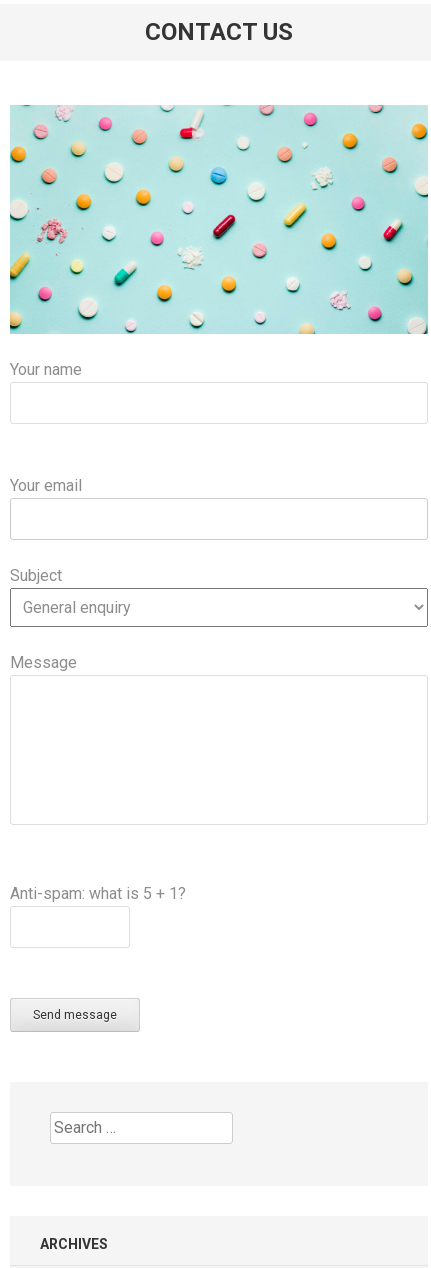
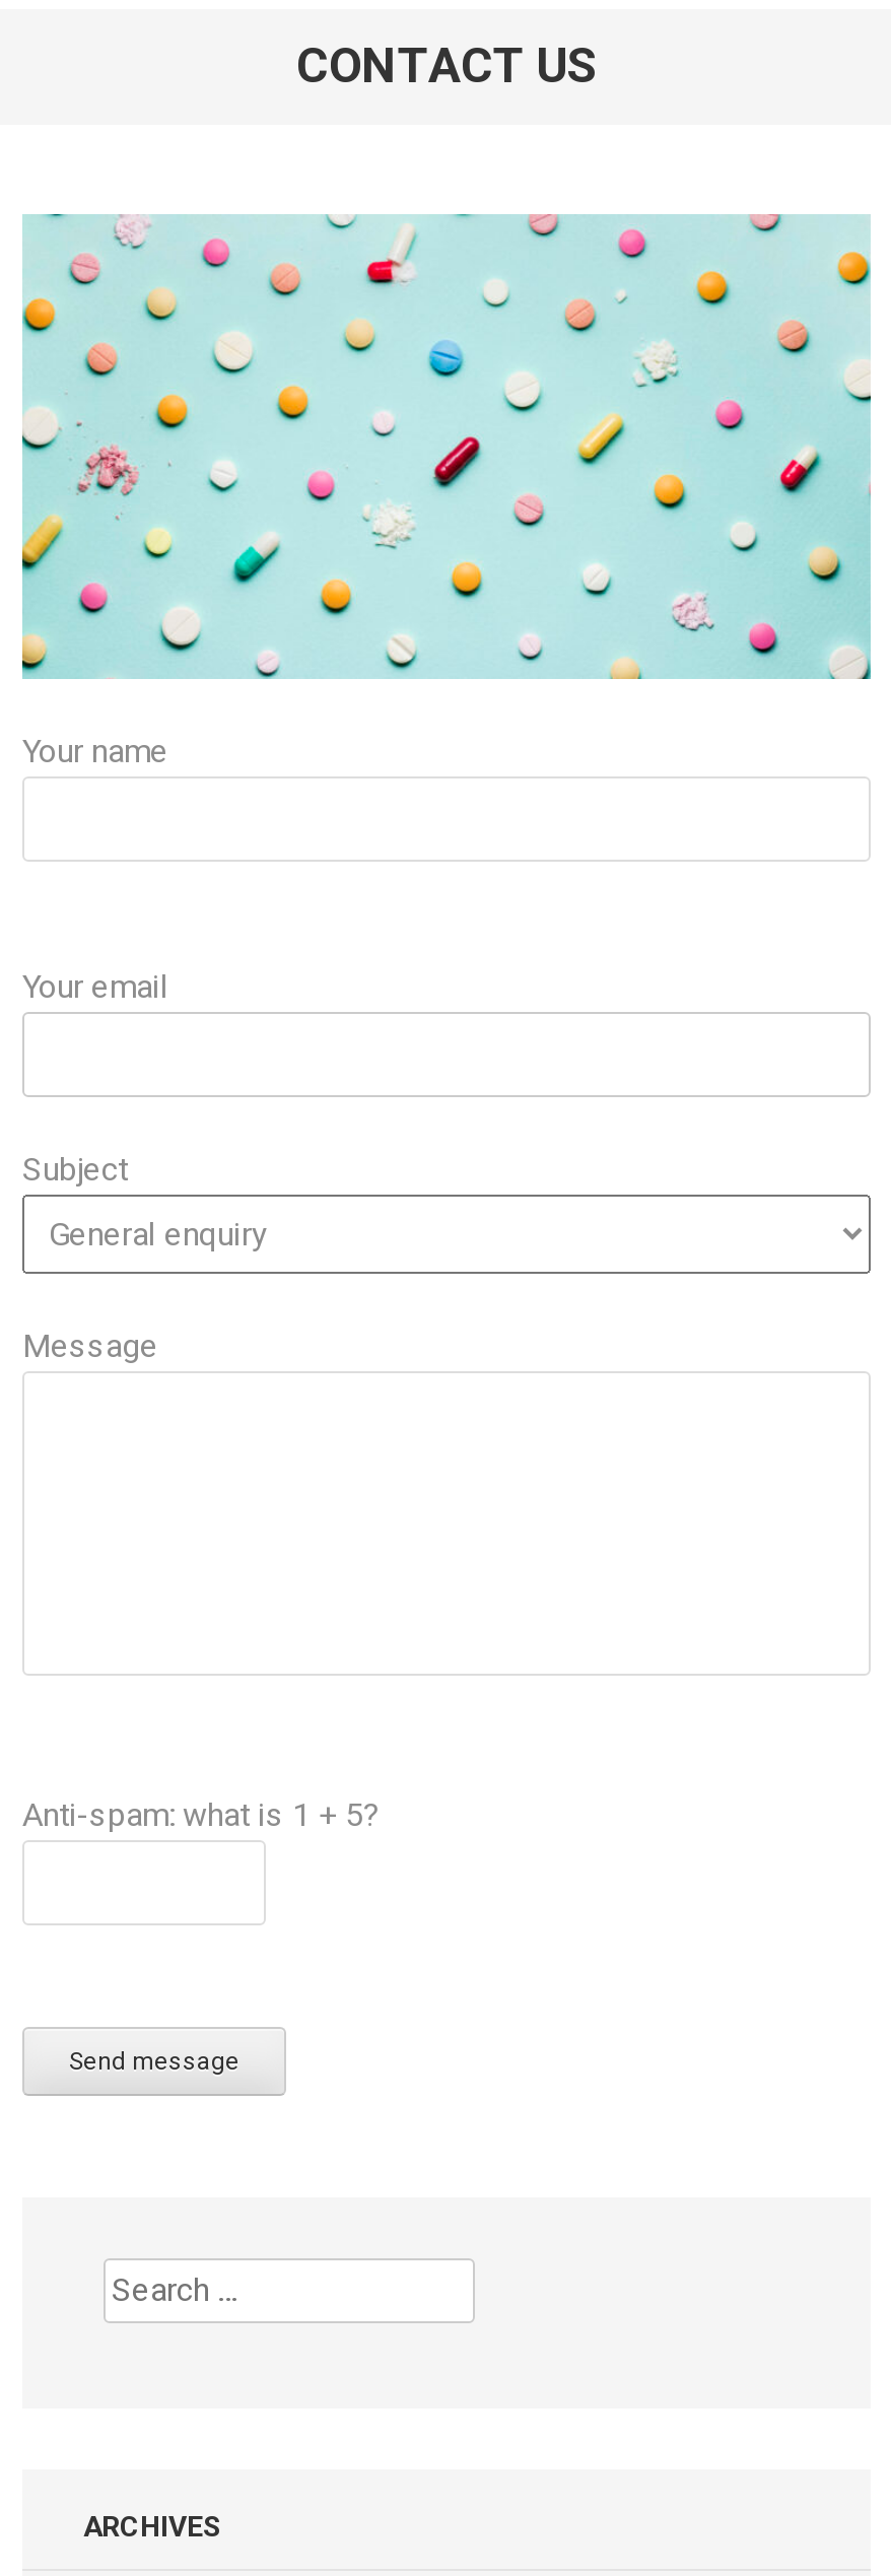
[10,883,186,902] Anti-spam: what is 5 + 1? -> [22,1794,380,1833] Anti-spam: what is 1 + 5?

